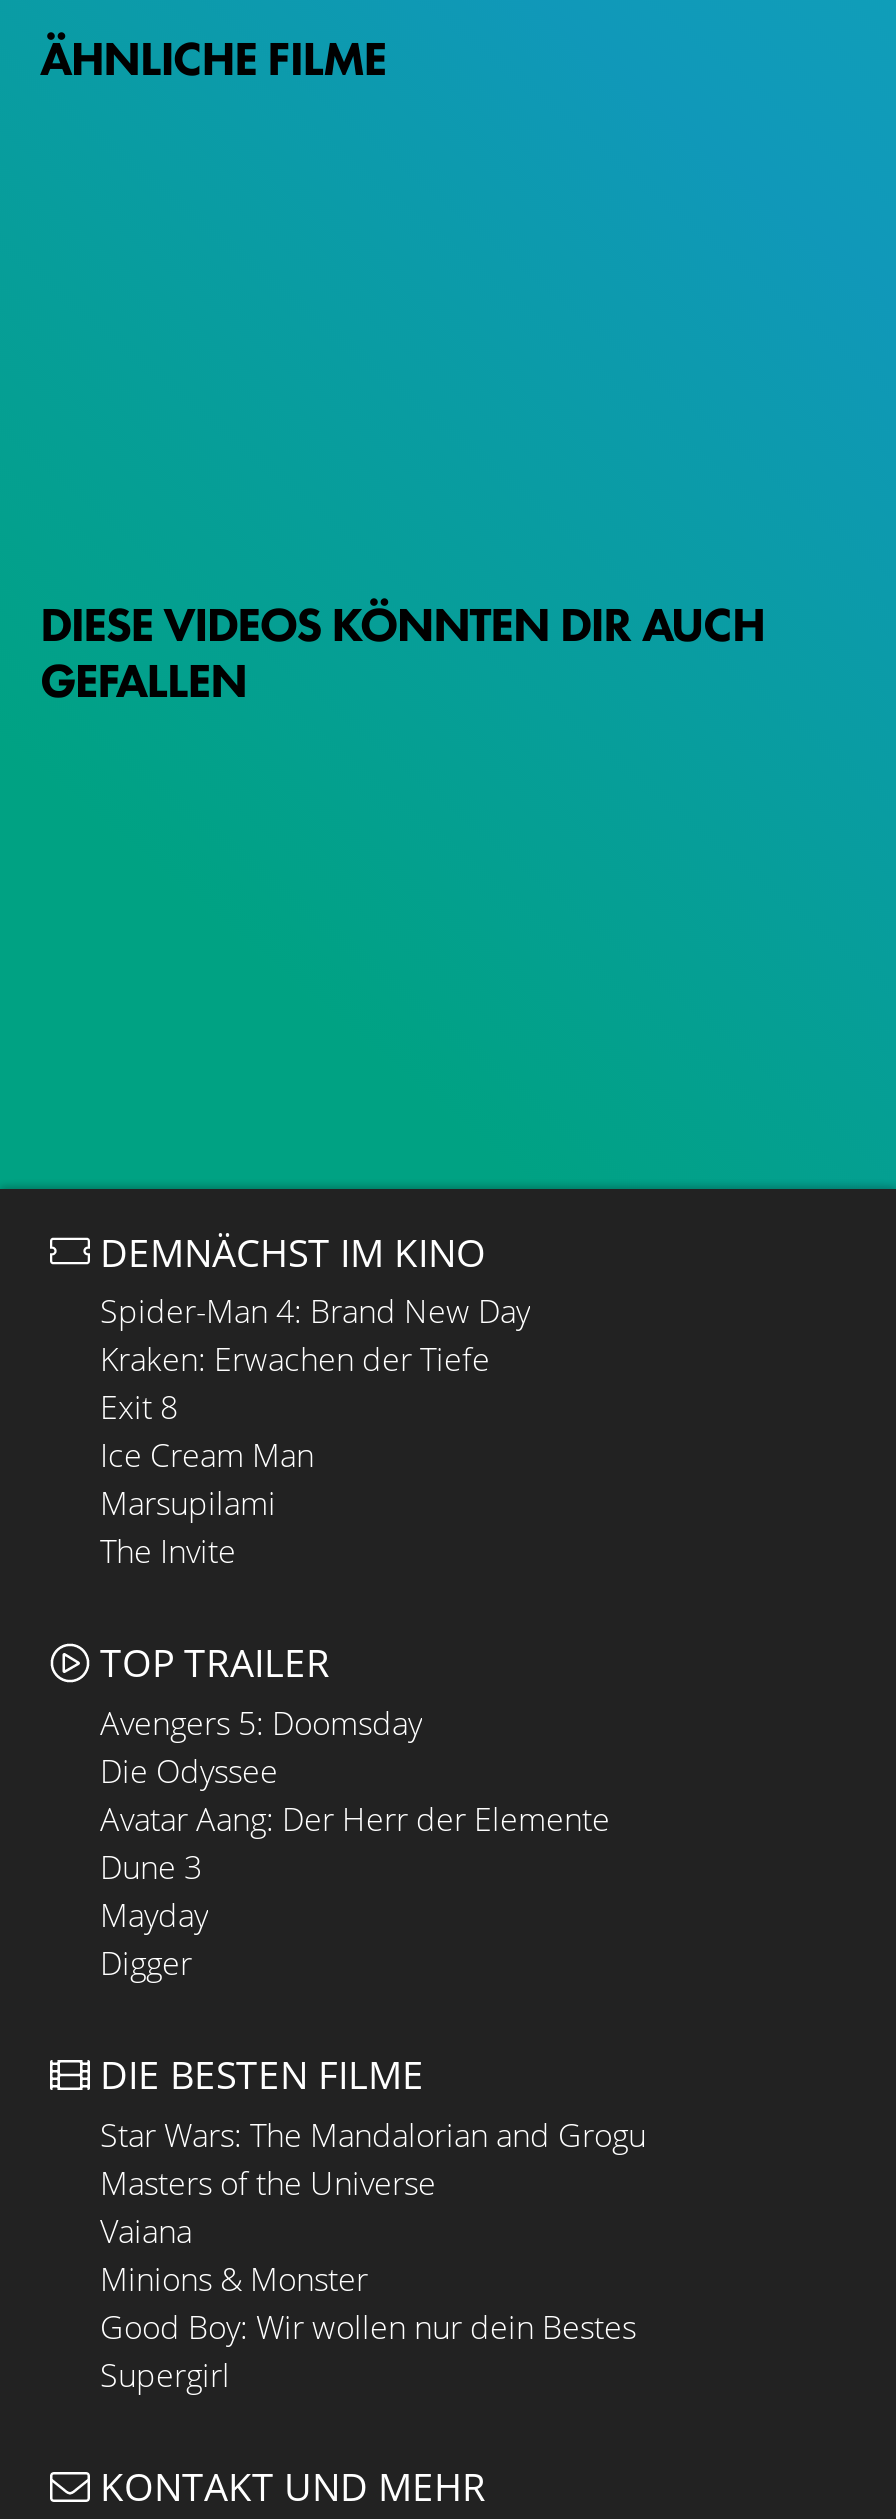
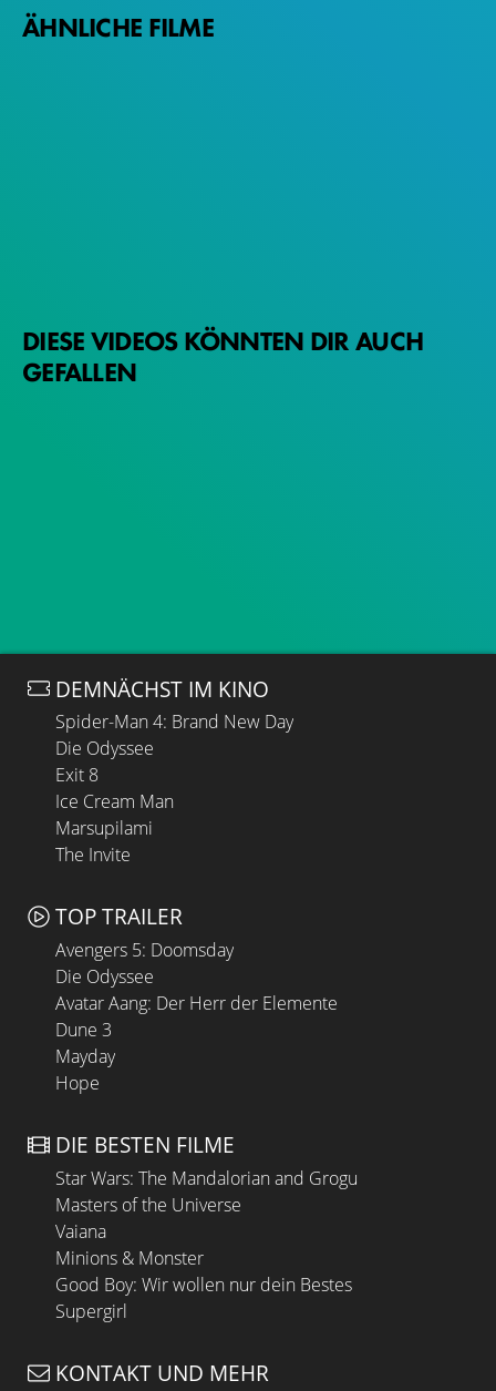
[100,1338,490,1382] Kraken: Erwachen der Tiefe -> [55,736,154,761] Die Odyssee
[100,1941,192,1985] Digger -> [55,1071,100,1095] Hope

